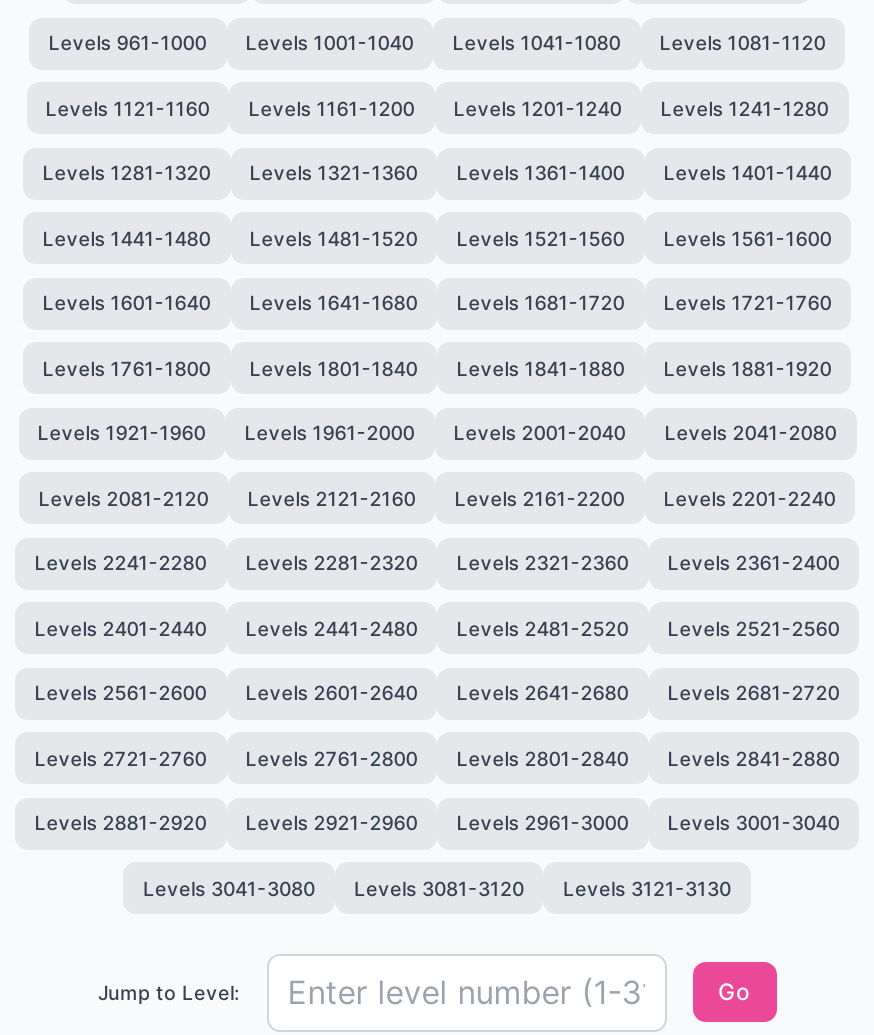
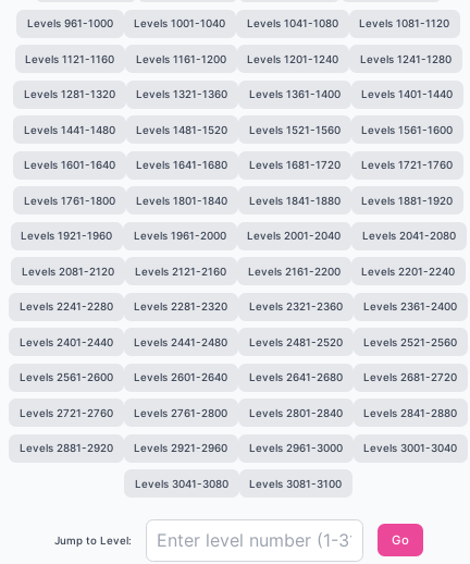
[354,878,731,900] Levels 3081-3120 | Levels 3121-3130 -> [249,478,342,490] Levels 3081-3100

